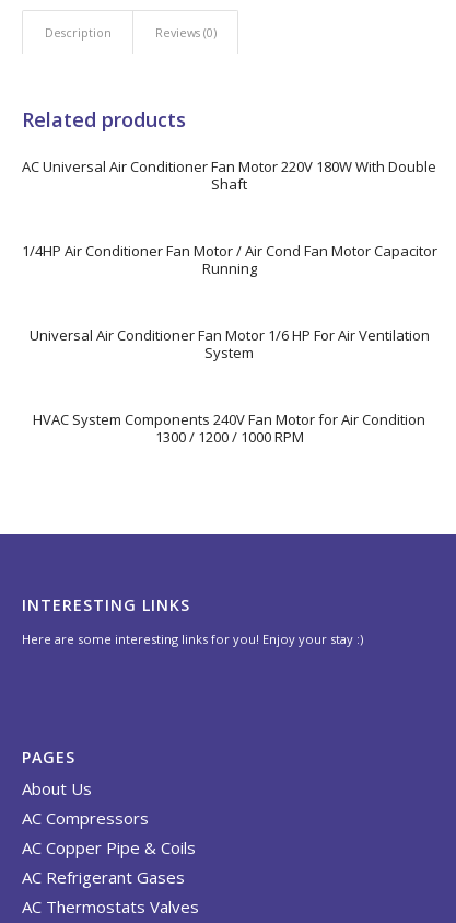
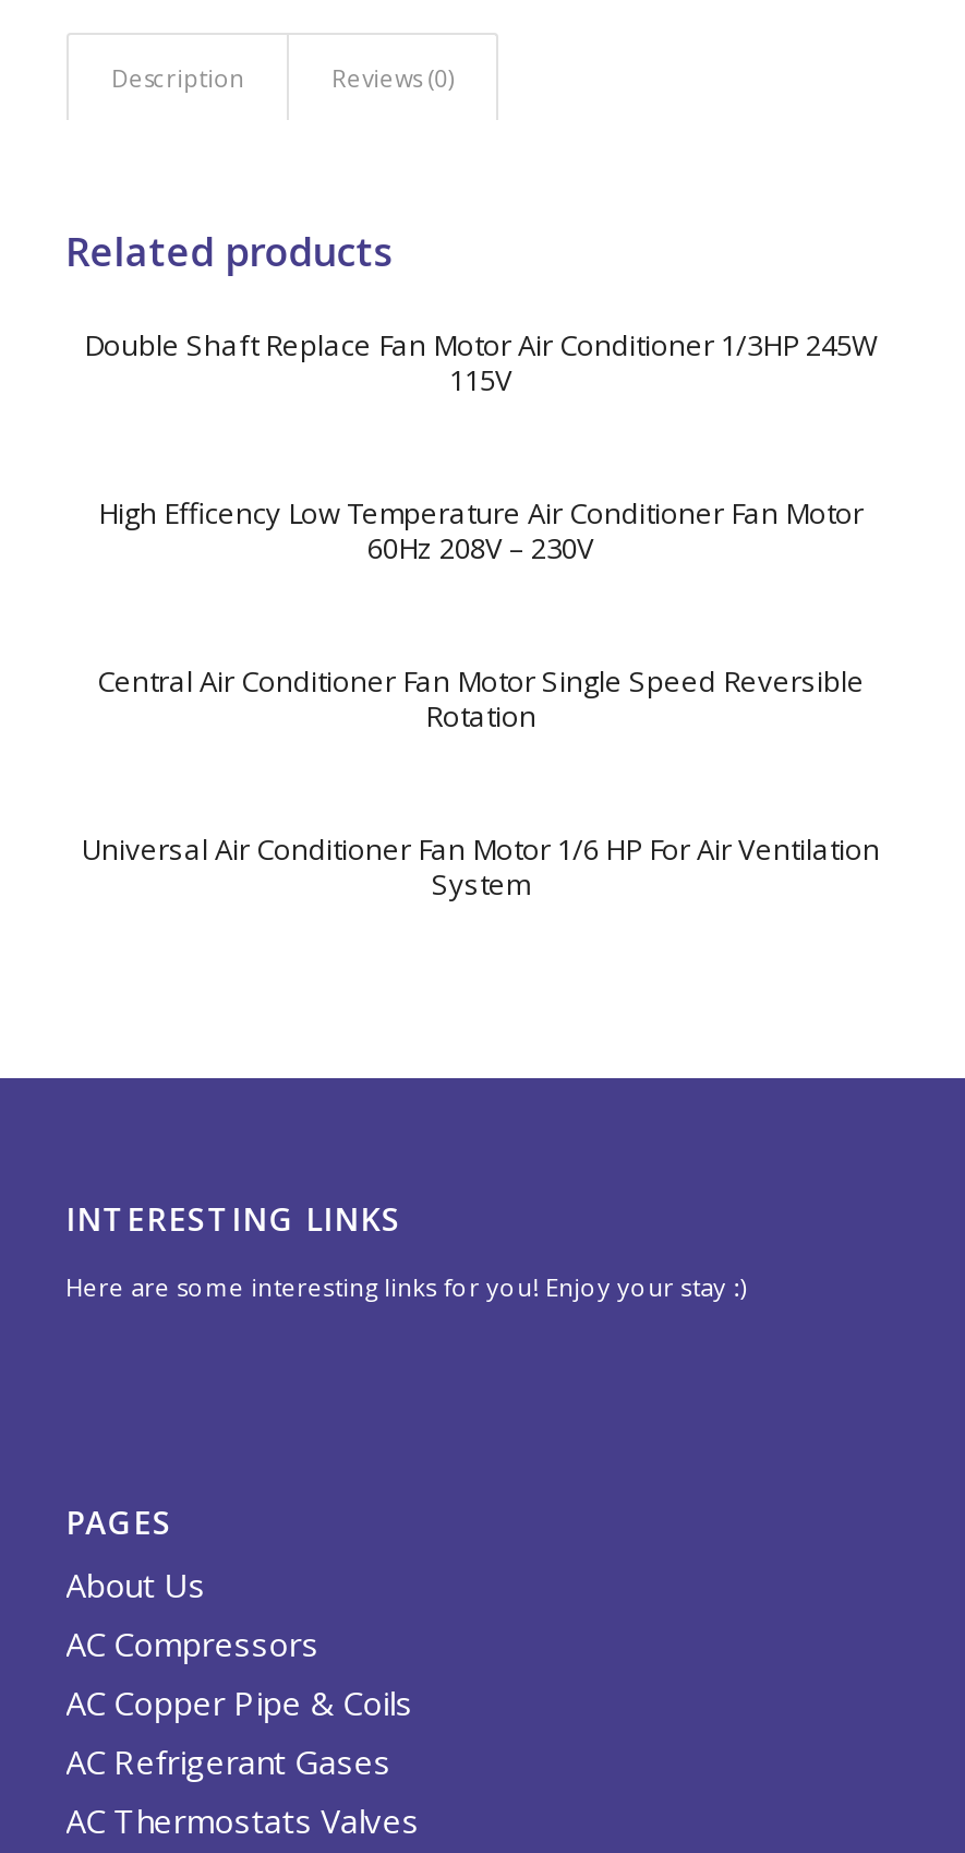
[22,156,437,278] AC Universal Air Conditioner Fan Motor 220V 180W With Double | Shaft | 1/4HP Air Conditioner Fan Motor / Air Cond Fan Motor Capacitor | Running -> [84,325,878,735] Double Shaft Replace Fan Motor Air Conditioner 1/3HP 245W | 115V | High Efficency Low Temperature Air Conditioner Fan Motor | 60Hz 208V – 230V | Central Air Conditioner Fan Motor Single Speed Reversible | Rotation
moved [30,325,430,362] -> [82,829,880,903]: Universal Air Conditioner Fan Motor 1/6 HP For Air Ventilation | System
[33,409,426,447] HVAC System Components 240V Fan Motor for Air Condition | 1300 / 1200 / 1000 RPM -> none

